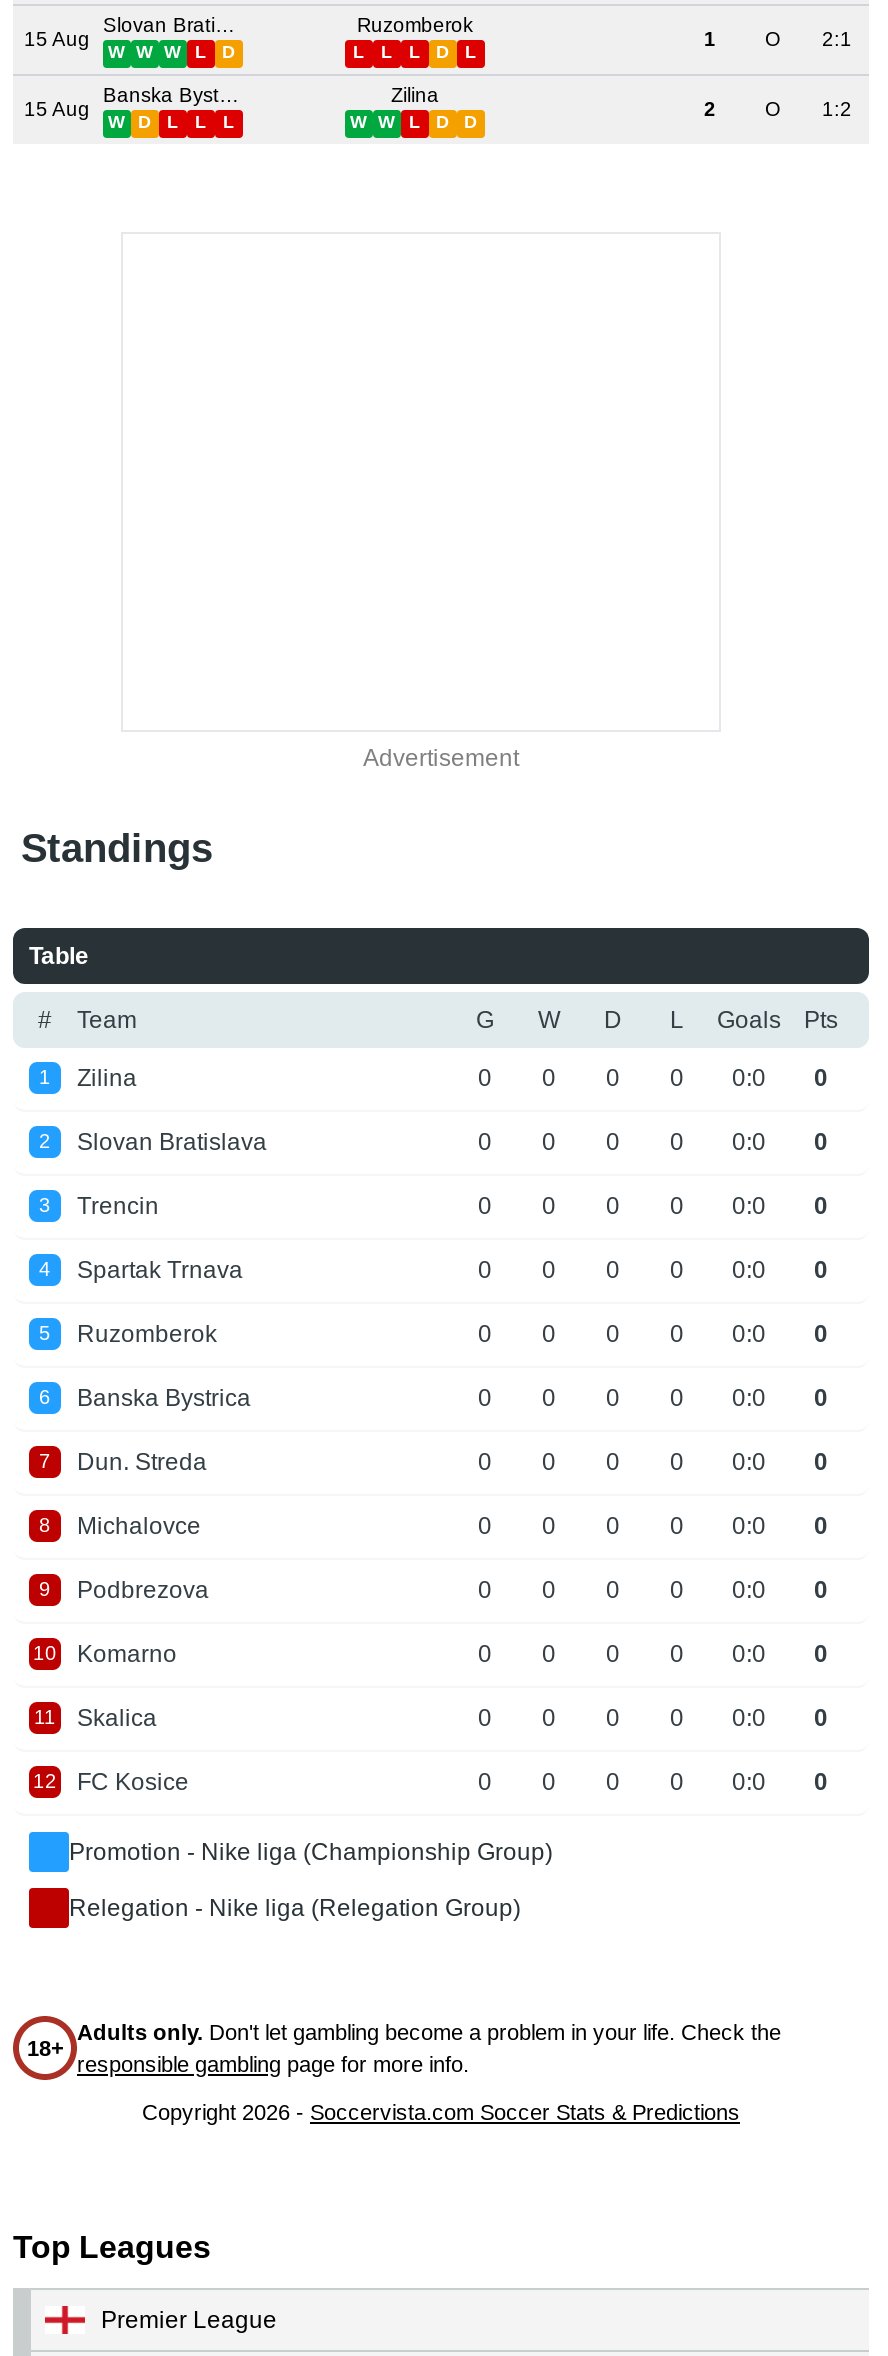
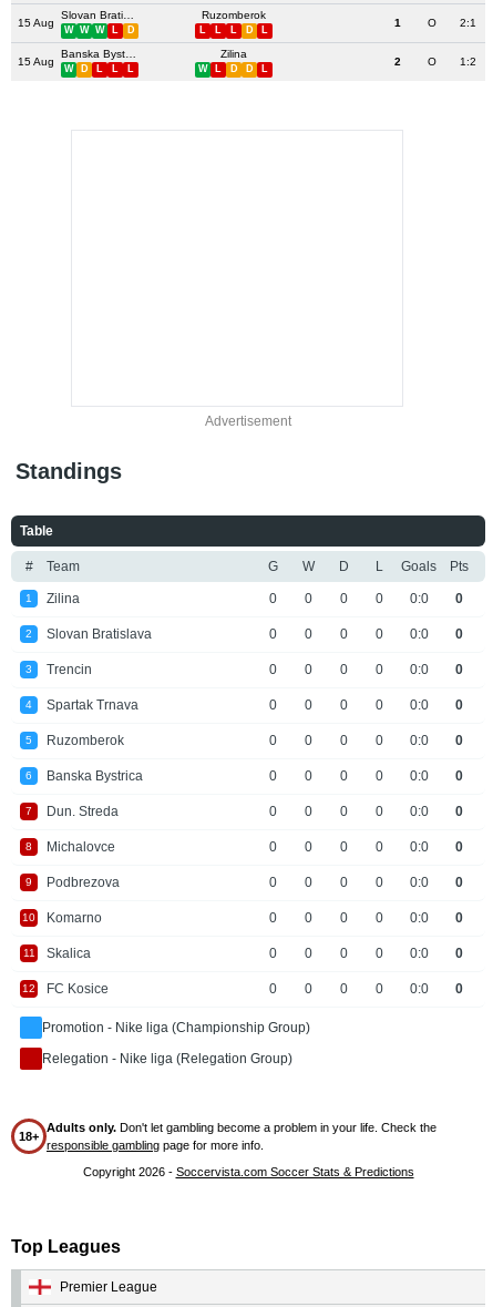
[350,112,396,132] W W -> [198,63,208,74] W
none -> [261,63,268,74] L

